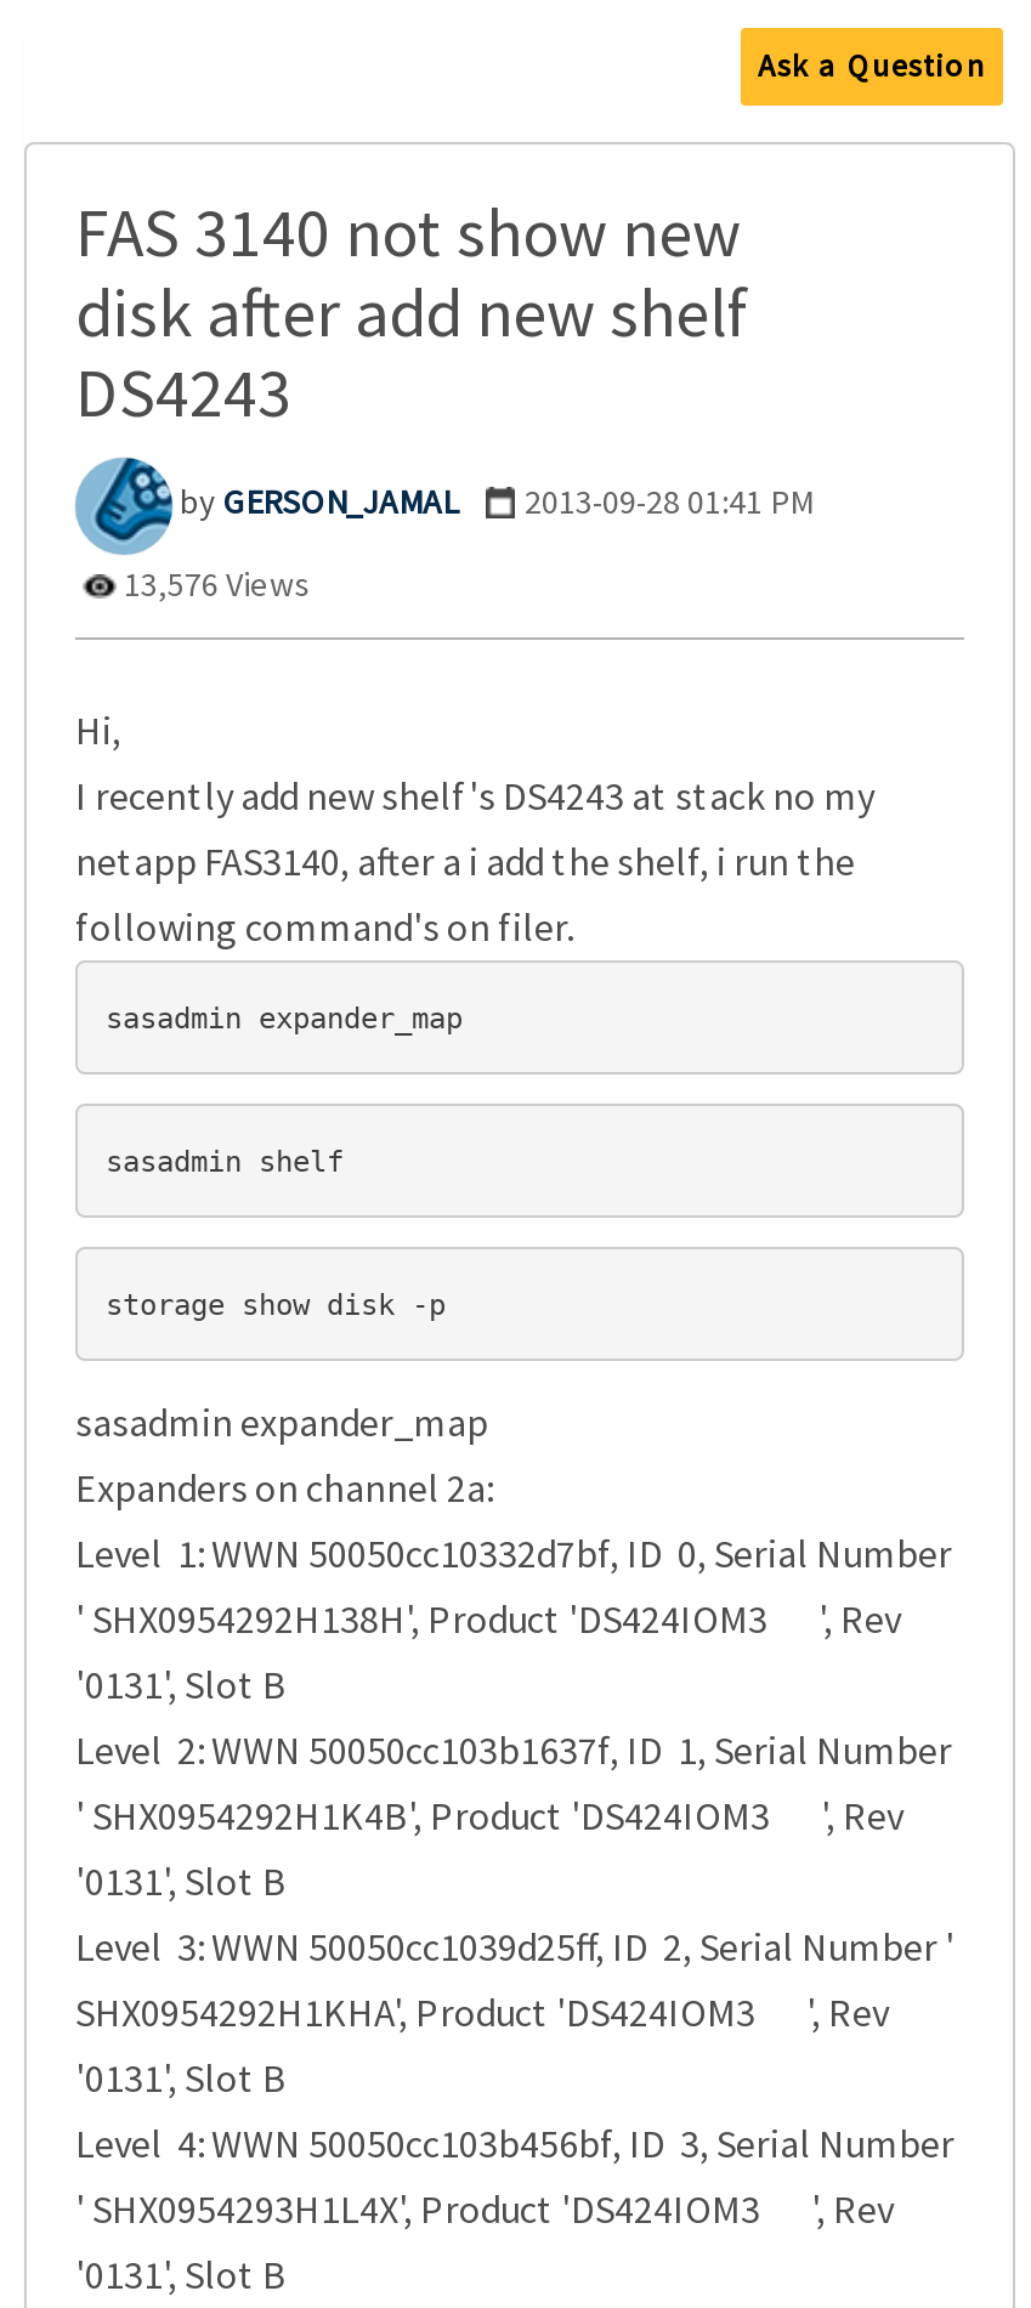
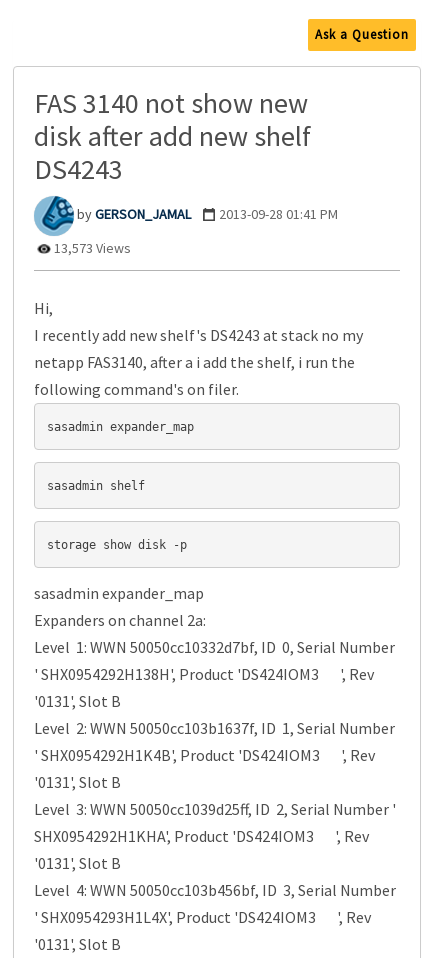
[117,562,311,606] 13,576 Views -> [51,239,131,257] 13,573 Views

